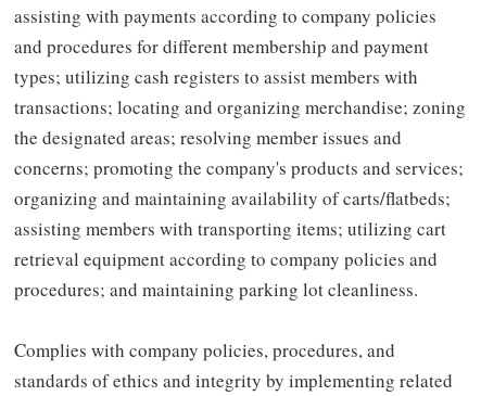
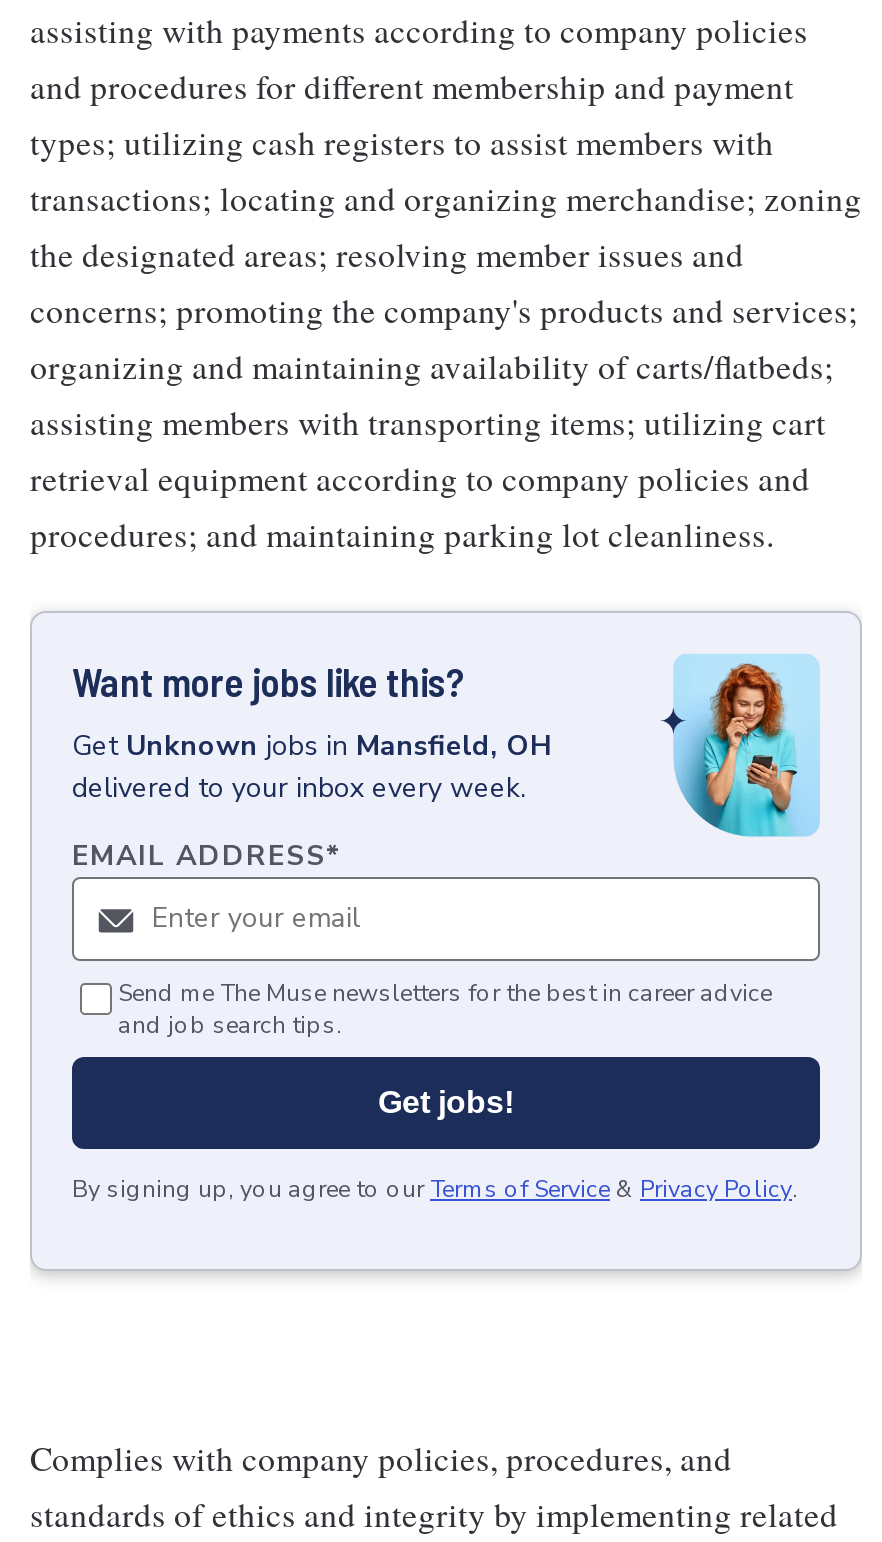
none -> [30,610,862,1276] [image] | Want more jobs like this? | Get Unknown jobs in Mansfield, OH | delivered to your inbox every week. | EMAIL ADDRESS*
none -> [72,976,798,1204] Send me The Muse newsletters for the best in career advice | and job search tips. | Get jobs! | By signing up, you agree to our Terms of Service & Privacy Policy.

